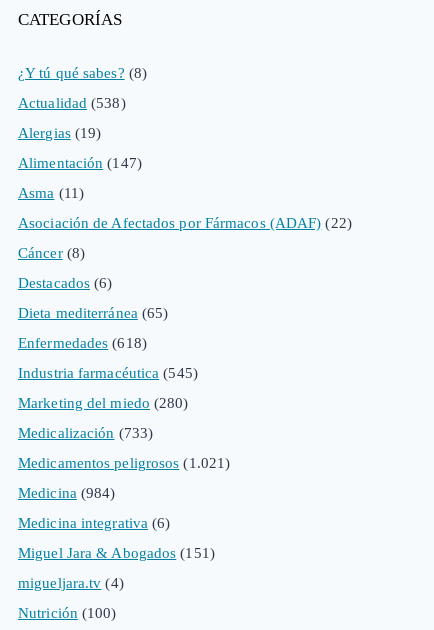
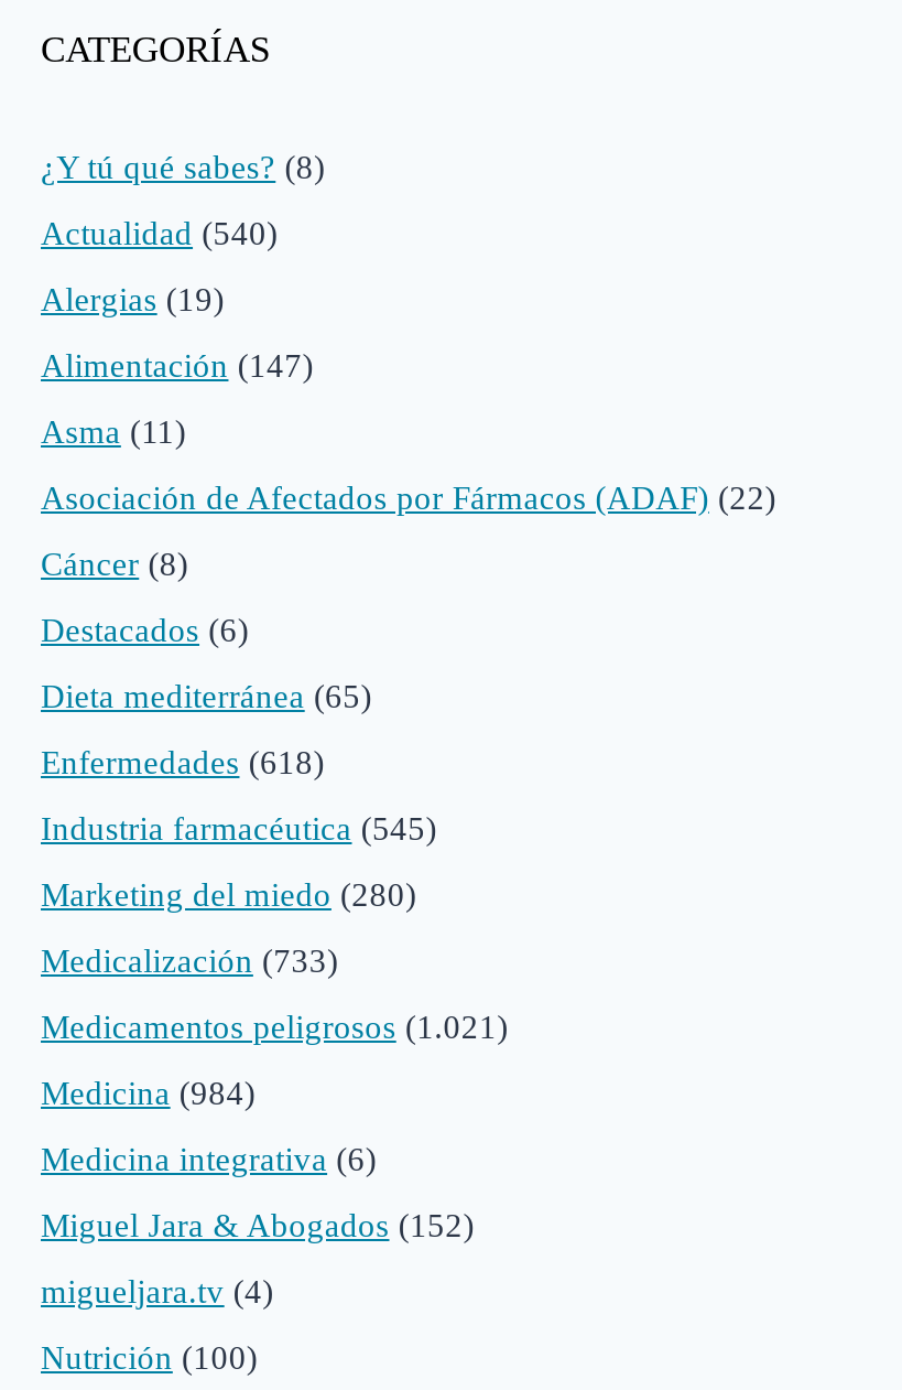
[18,95,126,111] Actualidad (538) -> [41,217,278,252] Actualidad (540)
[18,545,215,561] Miguel Jara & Abogados (151) -> [41,1209,474,1244] Miguel Jara & Abogados (152)

